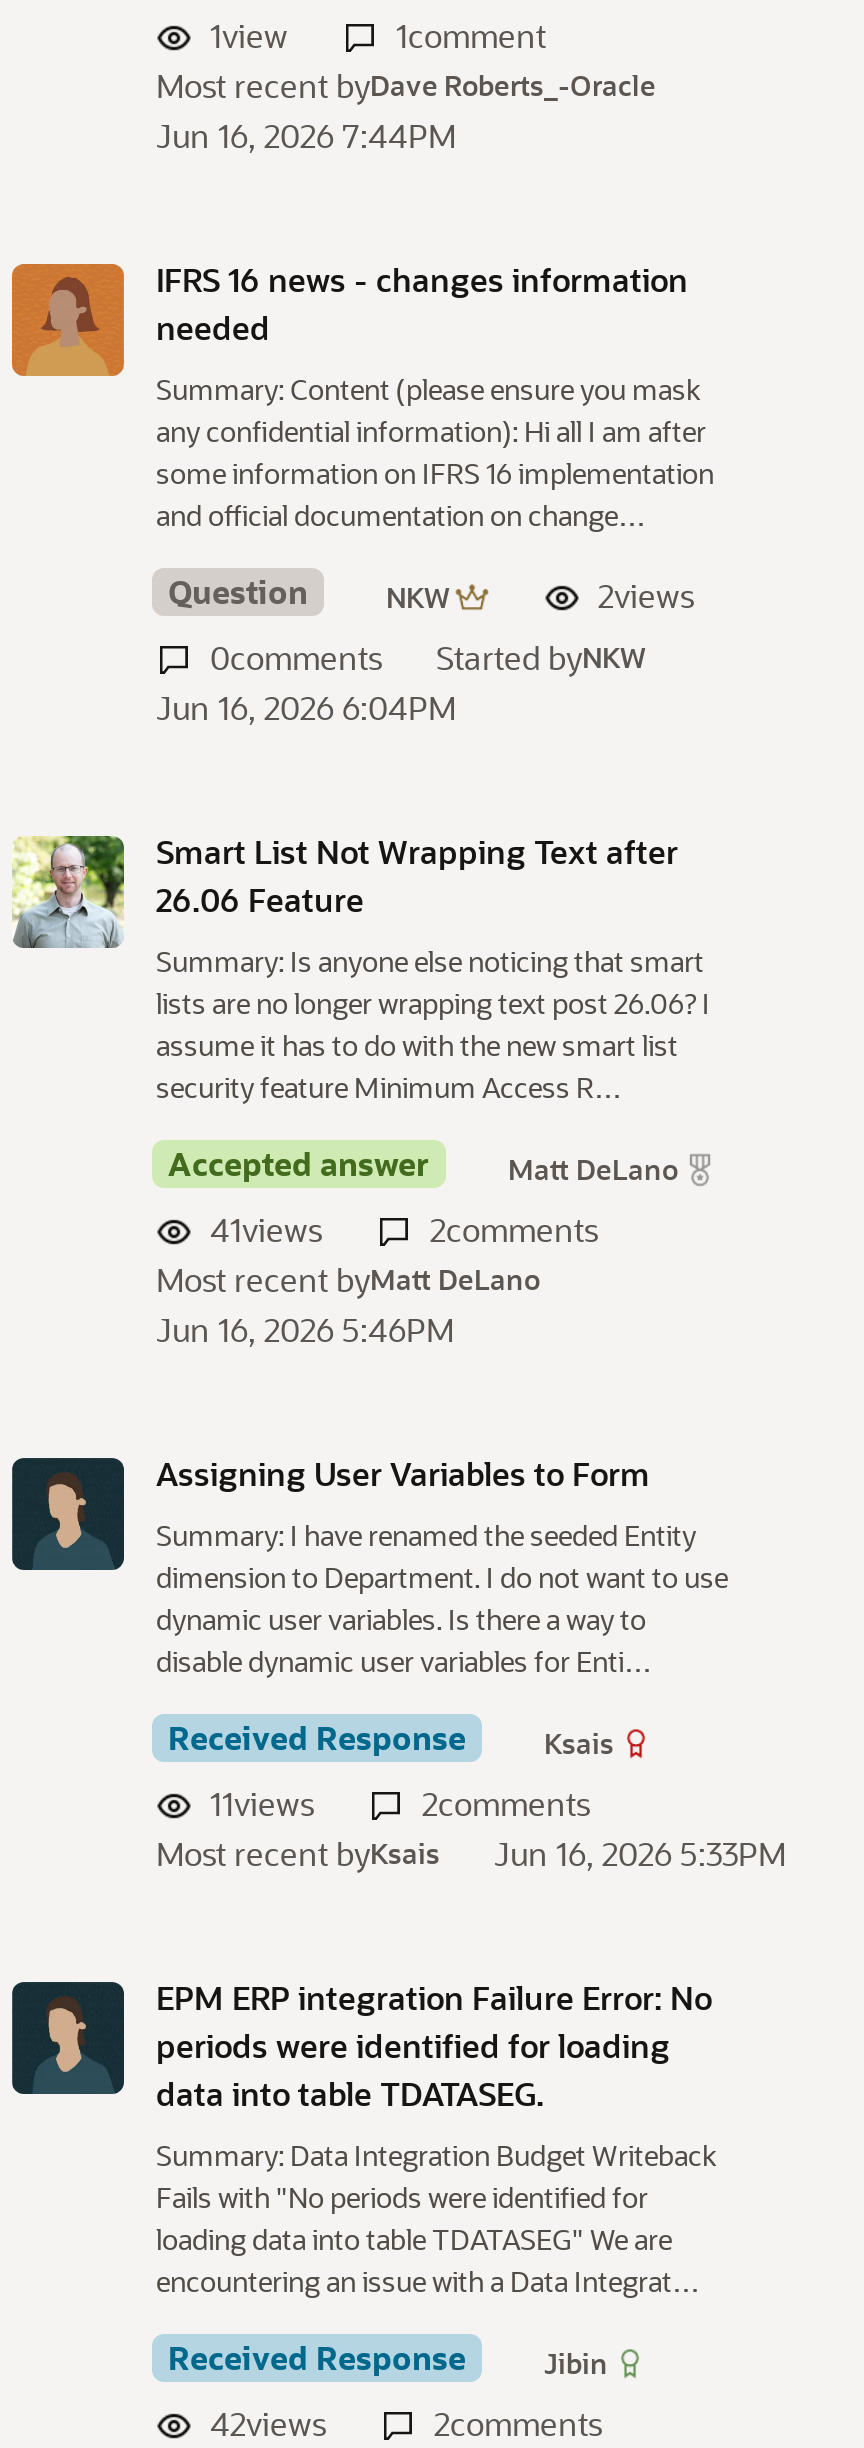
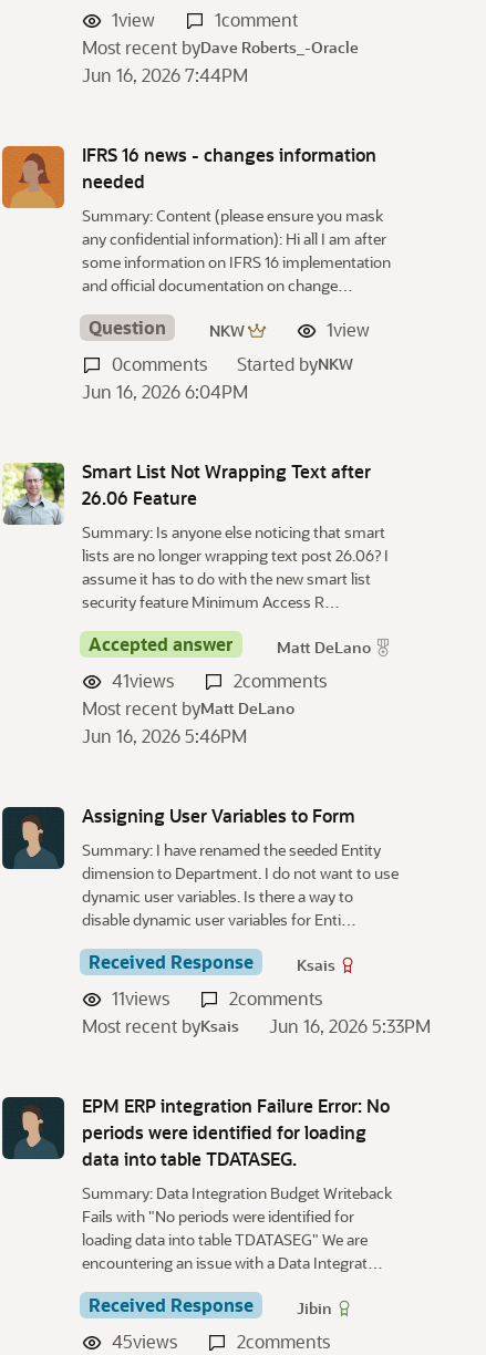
[598,575,694,617] 2views -> [327,318,370,341] 1view
[210,2401,326,2443] 42views -> [112,1329,177,1352] 45views

